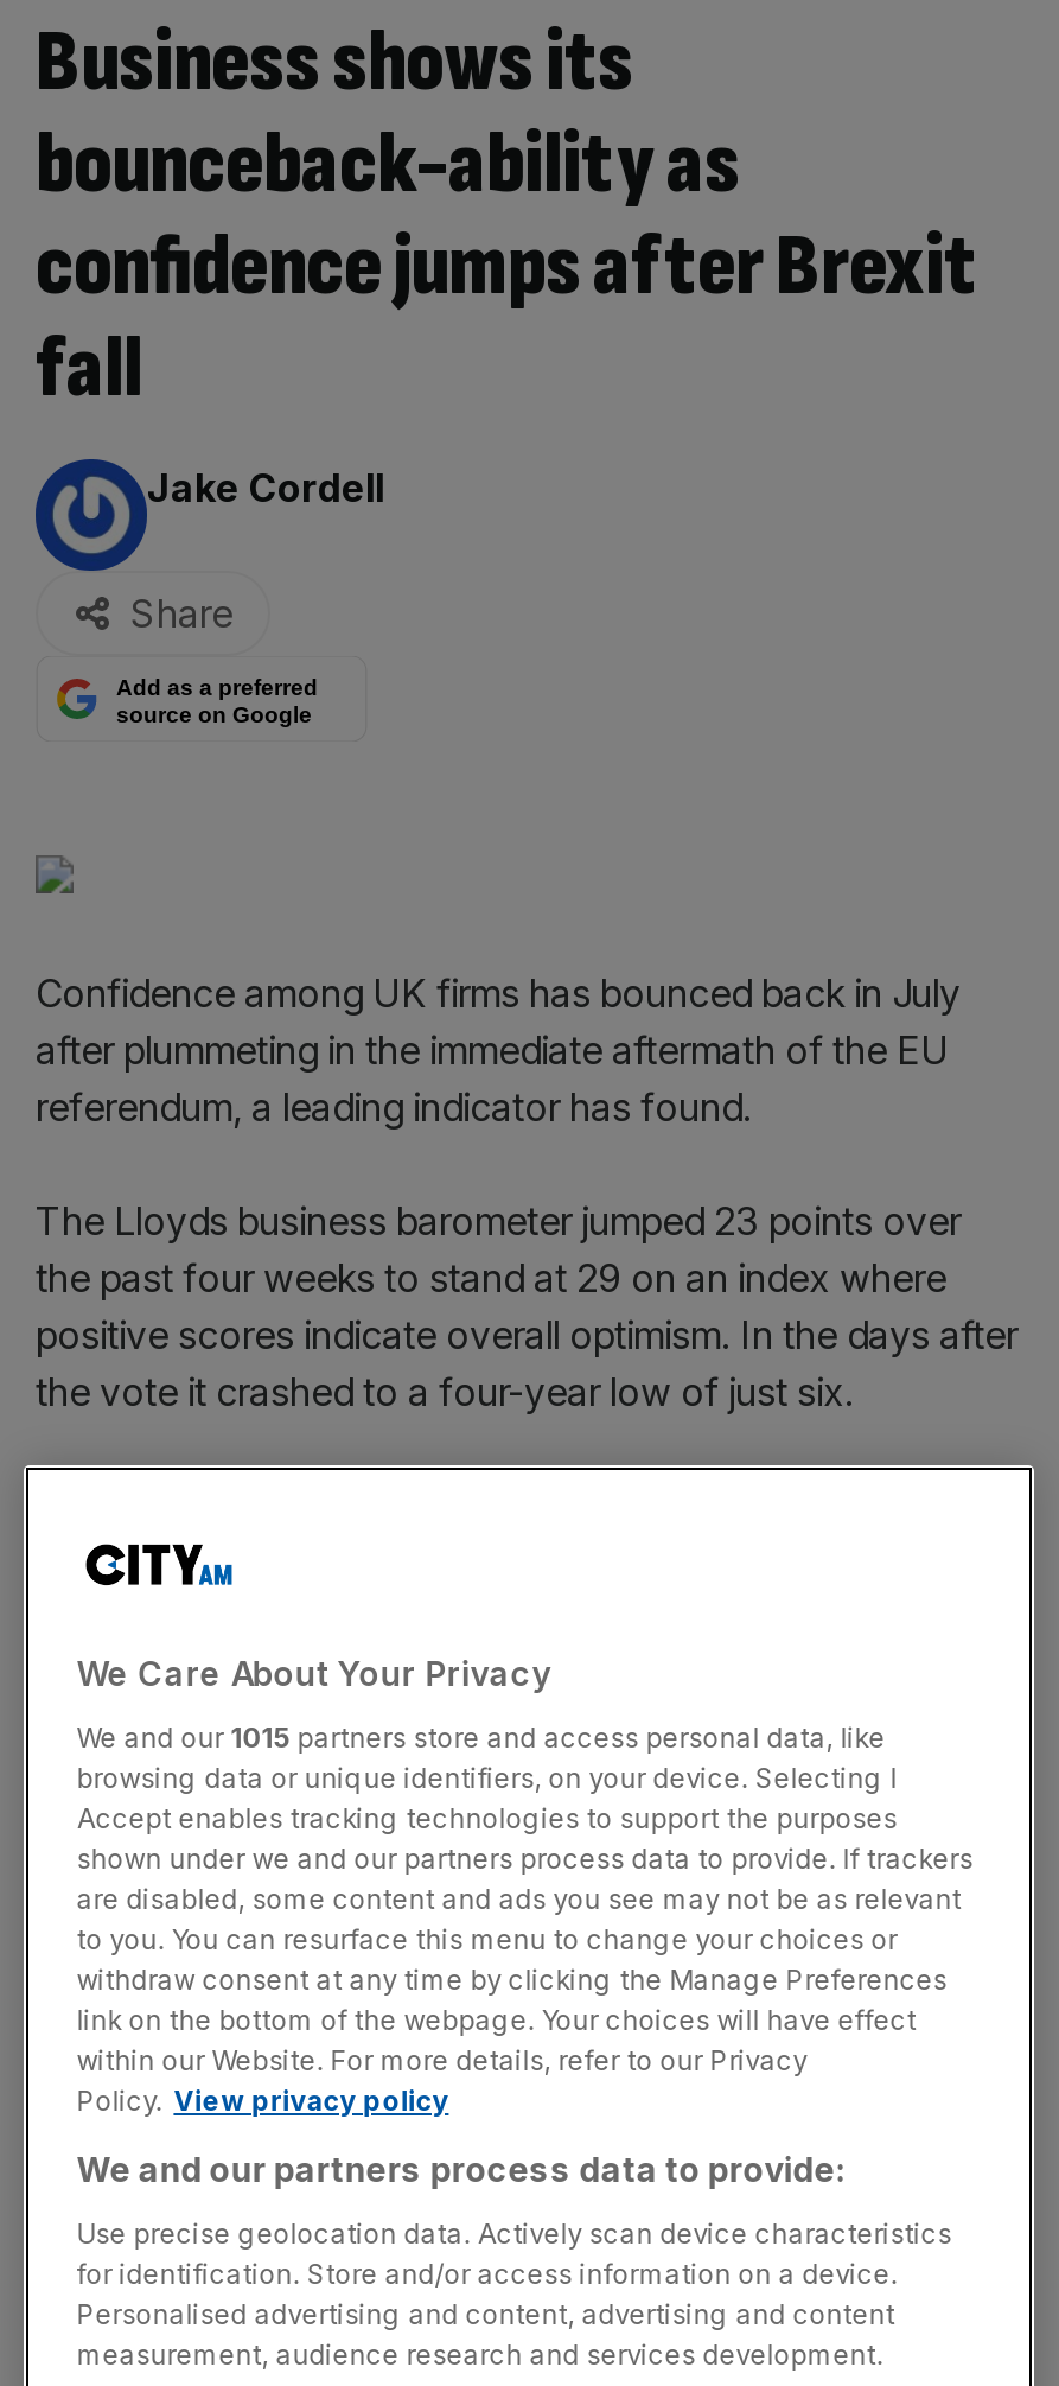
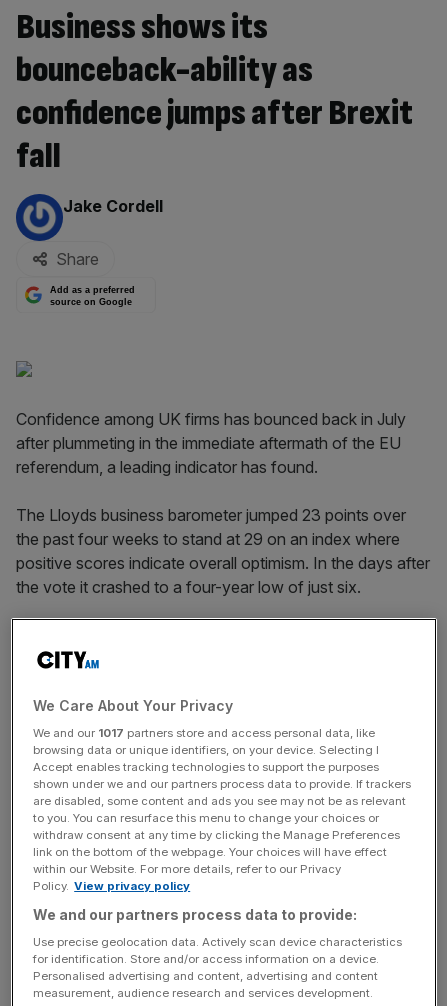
[76,1723,885,1756] We and our 1015 partners store and access personal data, like -> [33,726,375,740] We and our 1017 partners store and access personal data, like

